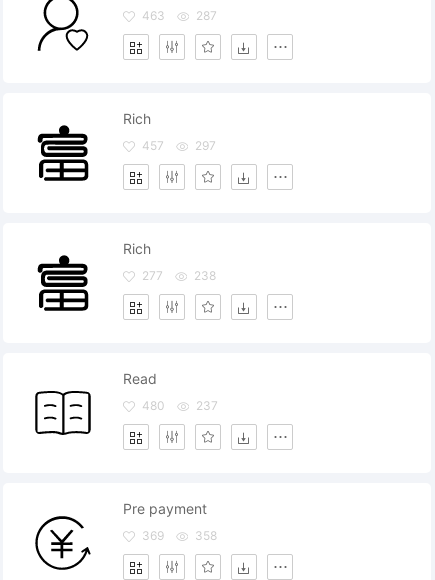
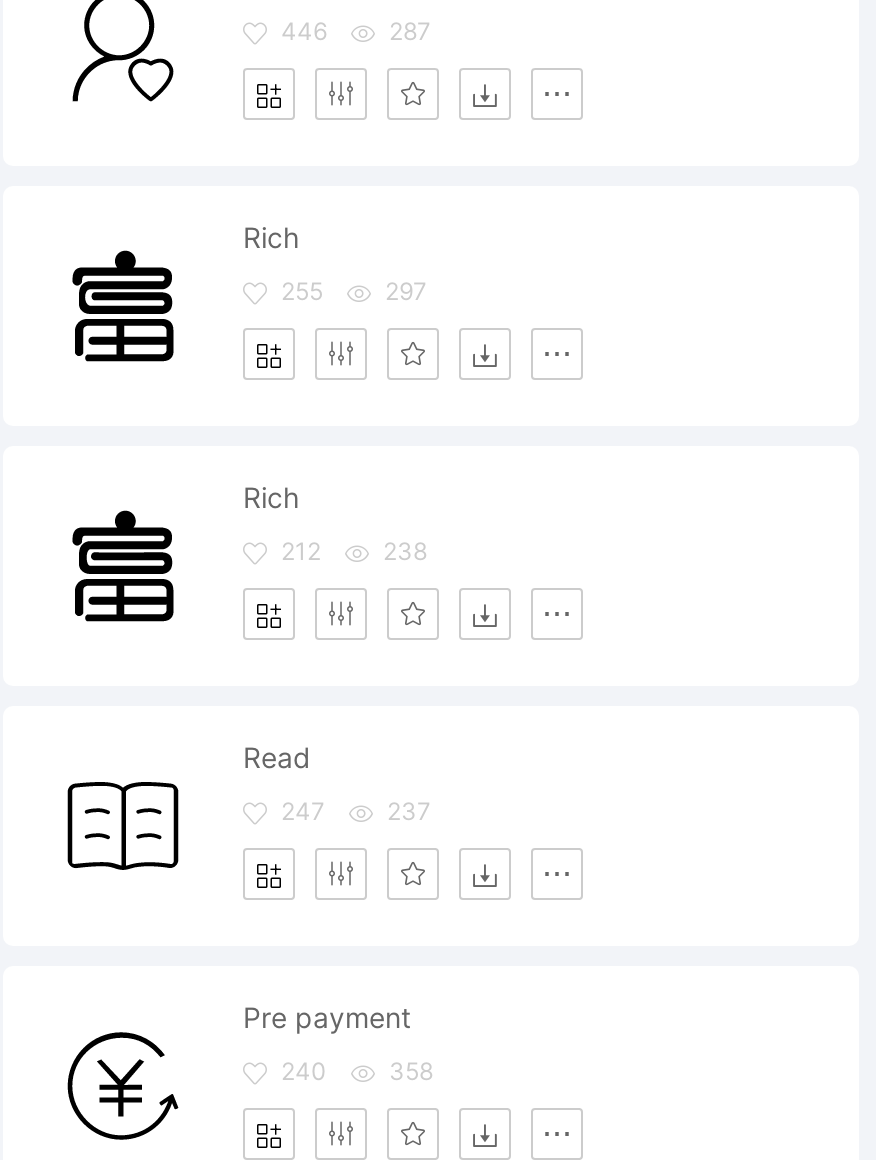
[142,8,165,23] 463 -> [281,16,327,46] 446
[142,138,164,153] 457 -> [281,276,323,306] 255
[142,268,163,283] 277 -> [281,536,321,566] 212
[142,398,165,413] 480 -> [281,796,325,826] 247
[142,528,164,543] 369 -> [281,1056,327,1086] 240

